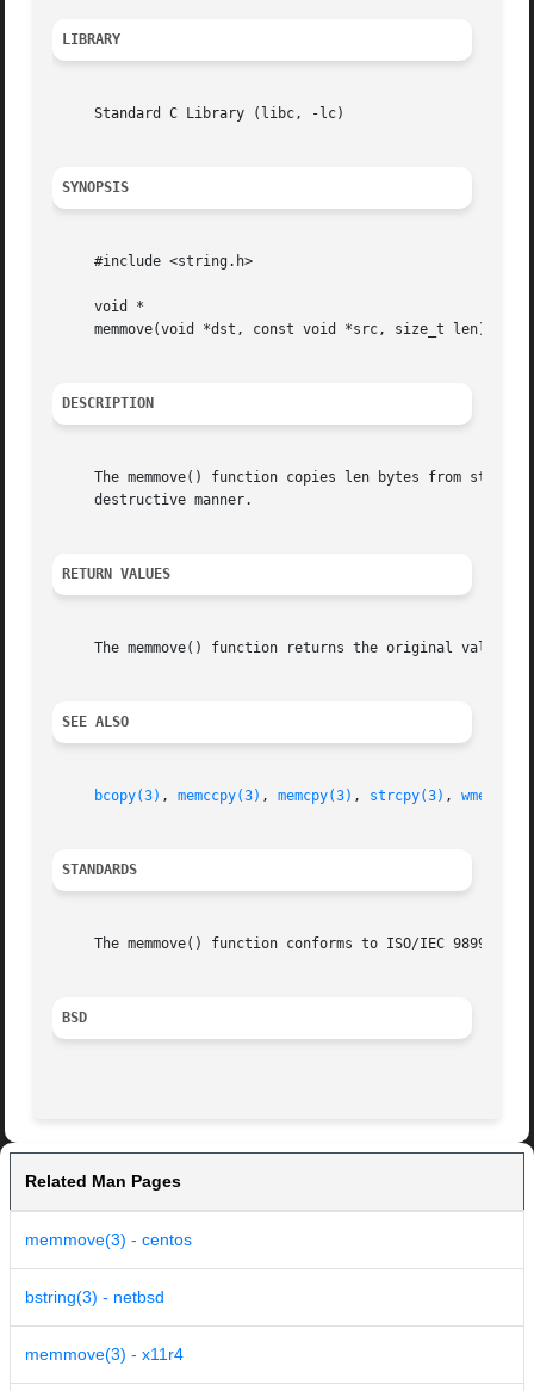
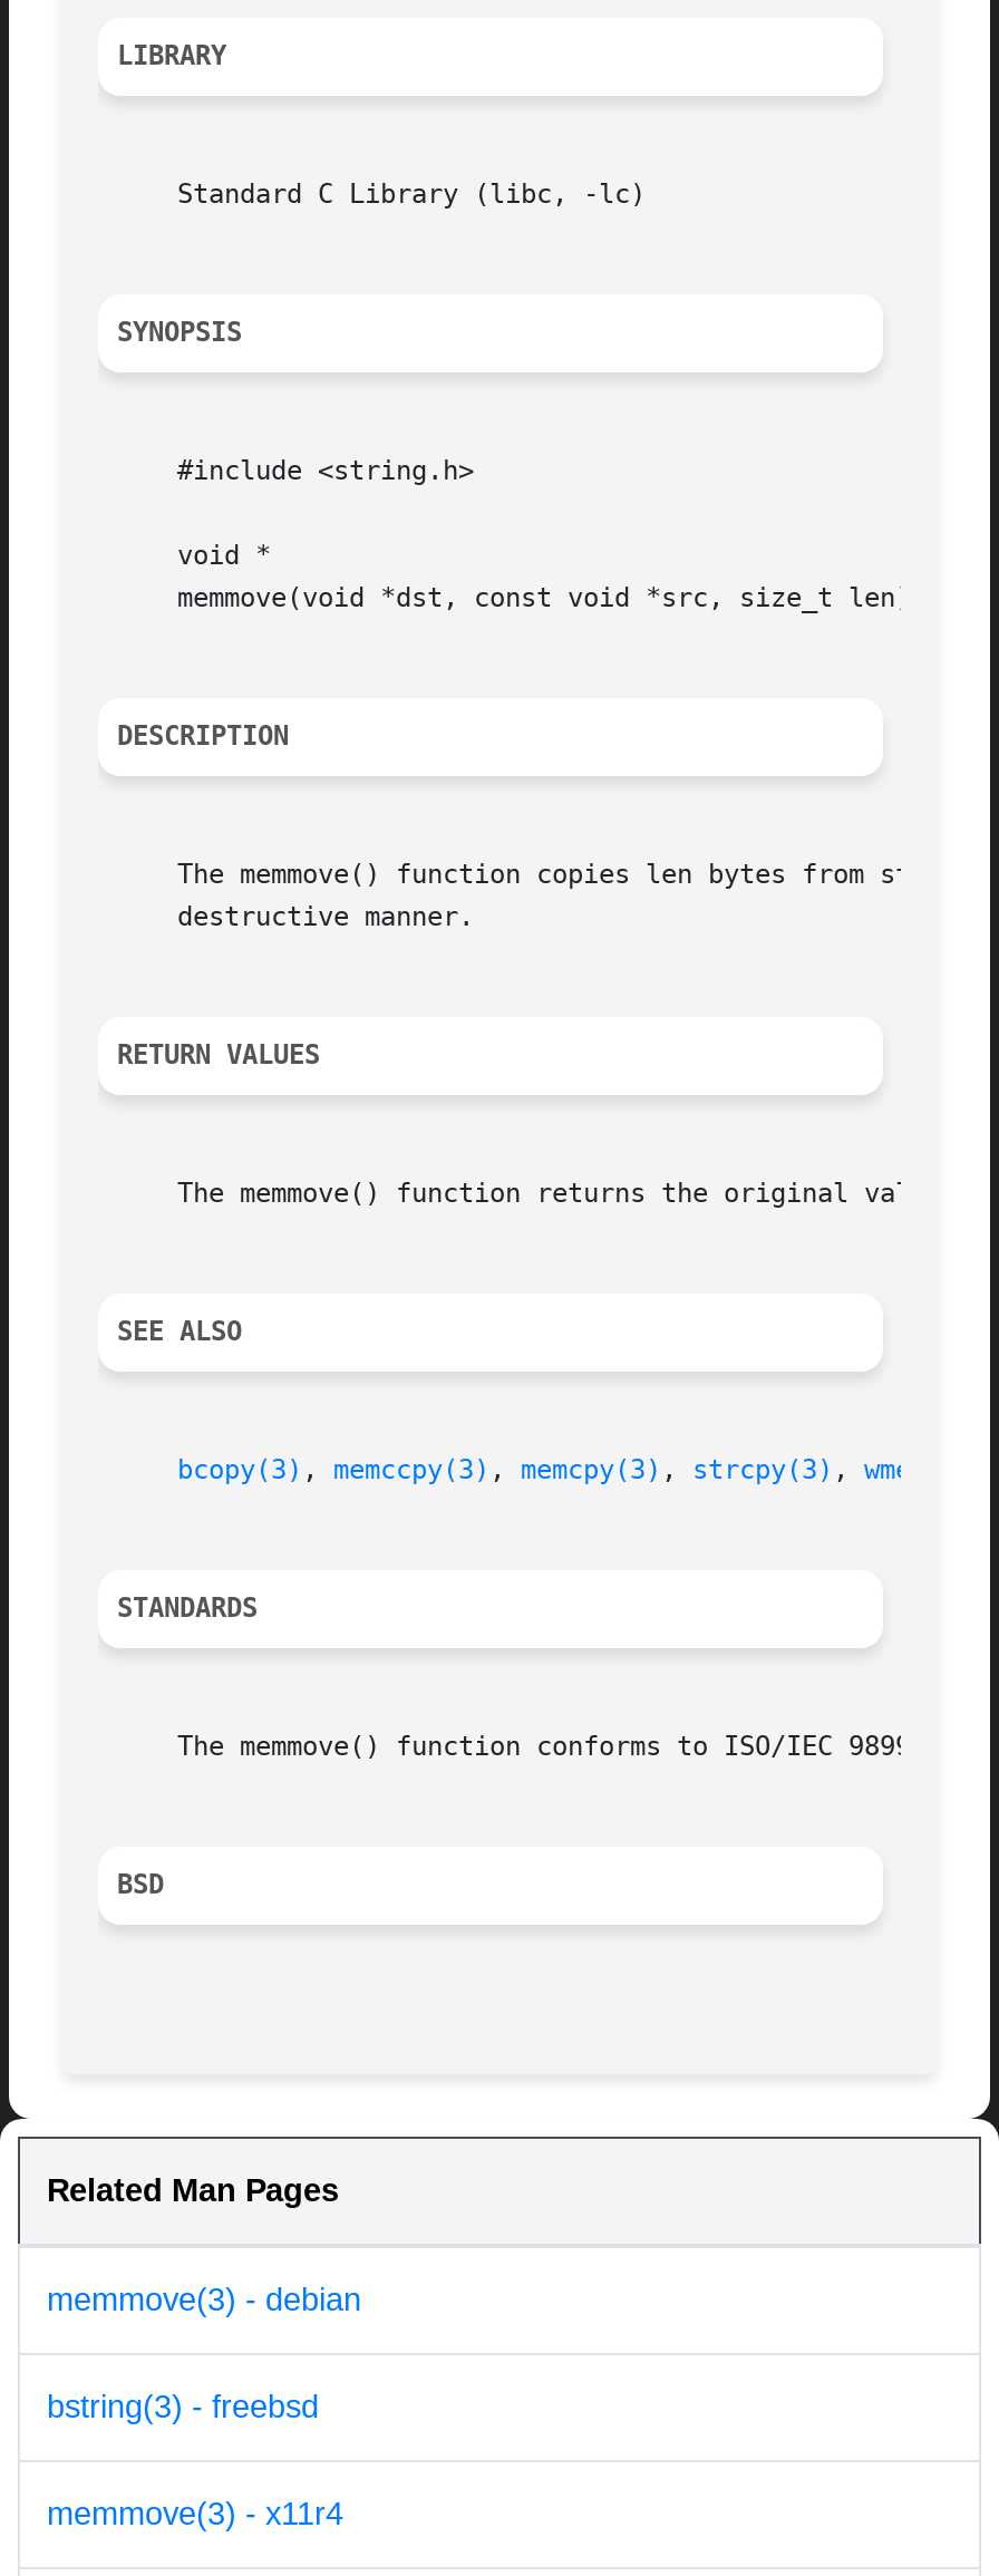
[25,1230,192,1249] memmove(3) - centos -> [47,2282,361,2318] memmove(3) - debian
[25,1288,164,1307] bstring(3) - netbsd -> [47,2389,319,2425] bstring(3) - freebsd

